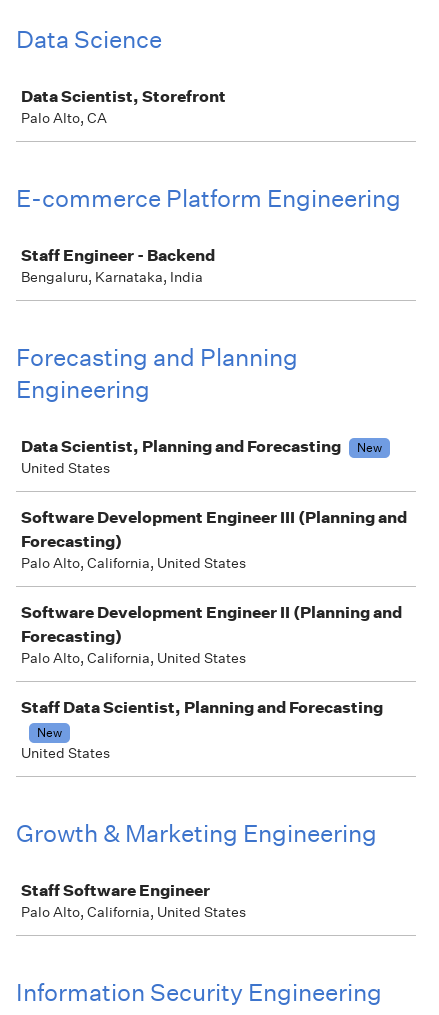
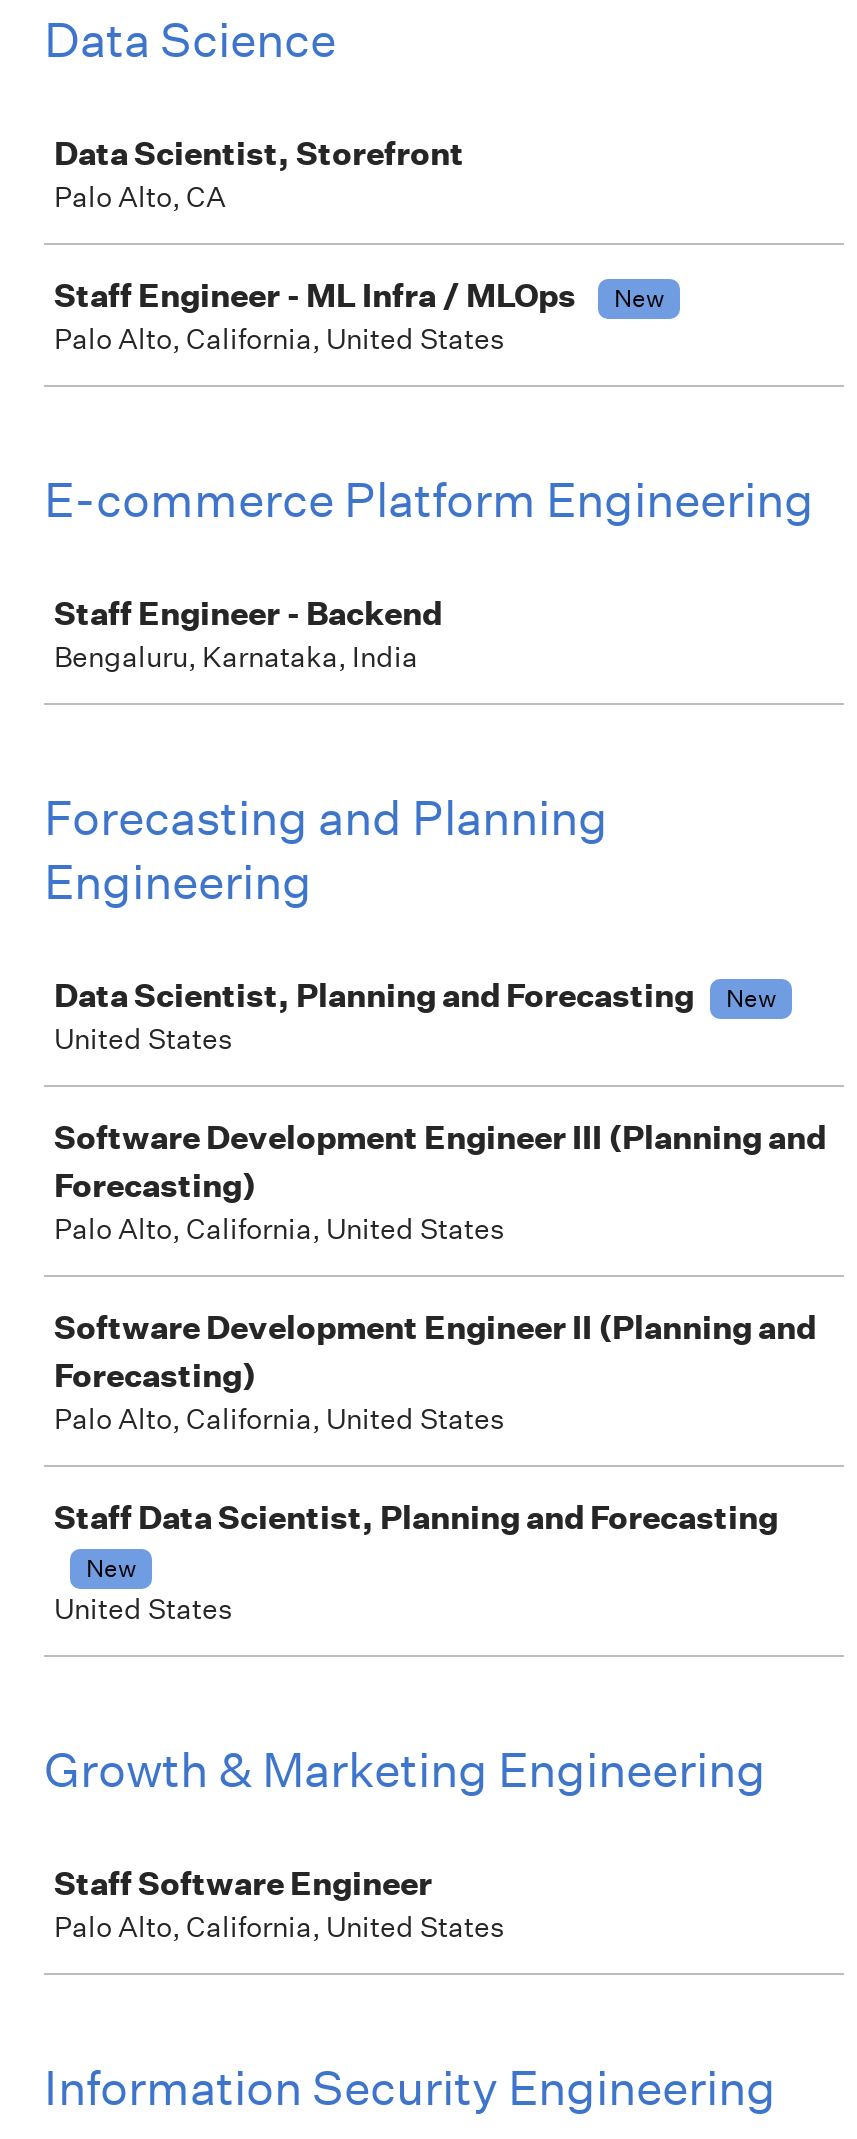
none -> [54,275,664,357] Staff Engineer - ML Infra / MLOps | New | Palo Alto, California, United States

